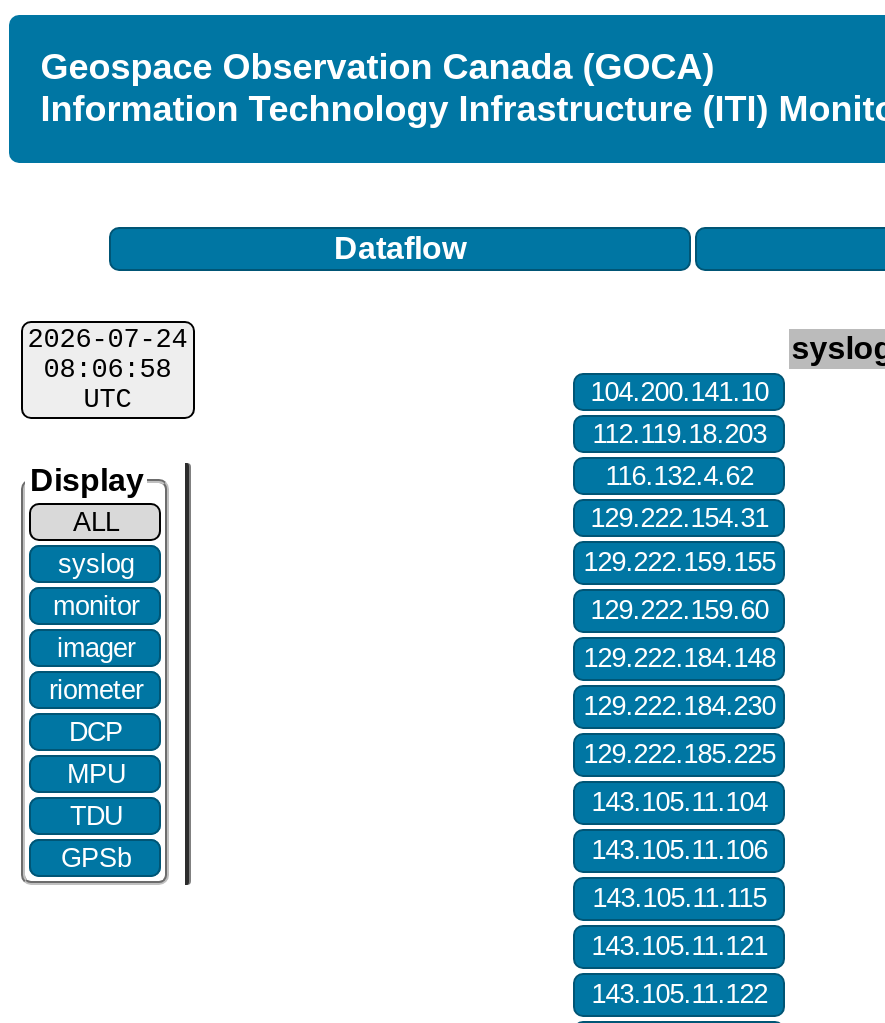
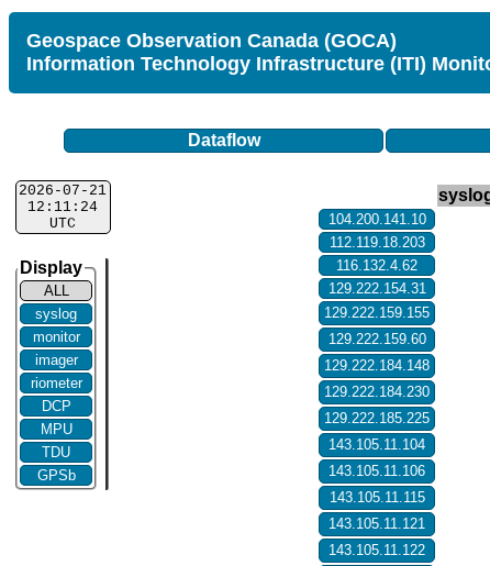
[28,325,188,355] 2026-07-24 -> [19,182,107,199] 2026-07-21
[44,355,172,385] 08:06:58 -> [28,199,98,215] 12:11:24

